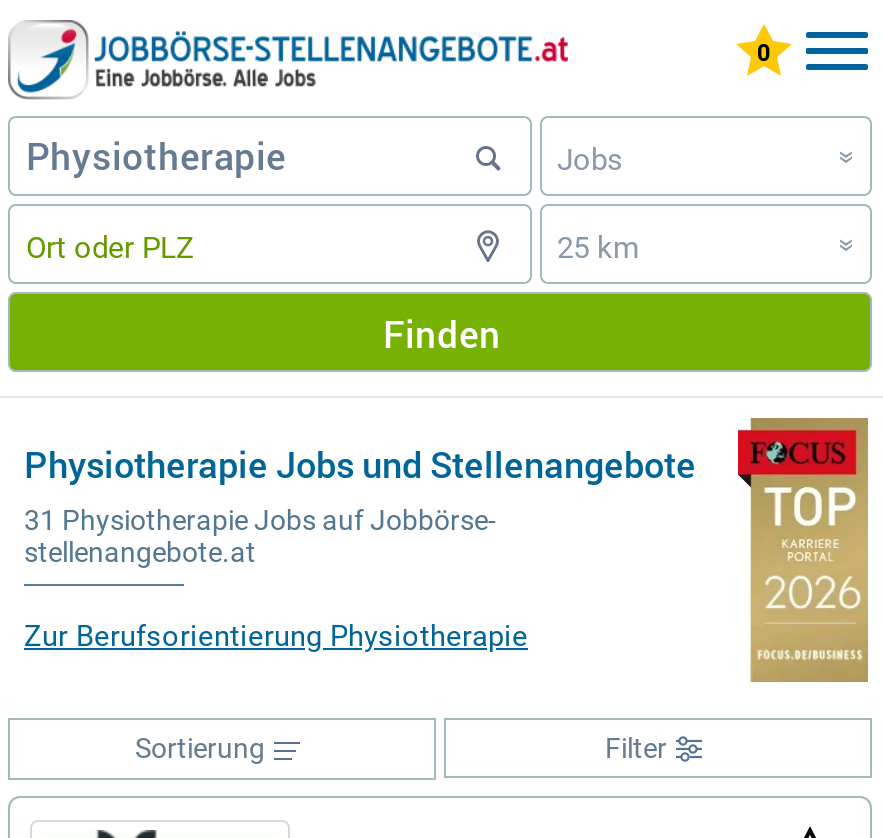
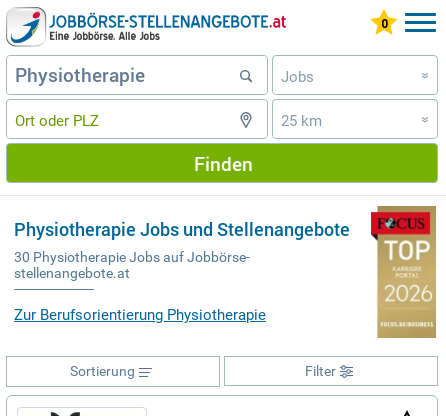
[24,504,496,536] 31 Physiotherapie Jobs auf Jobbörse- -> [14,249,250,265] 30 Physiotherapie Jobs auf Jobbörse-

